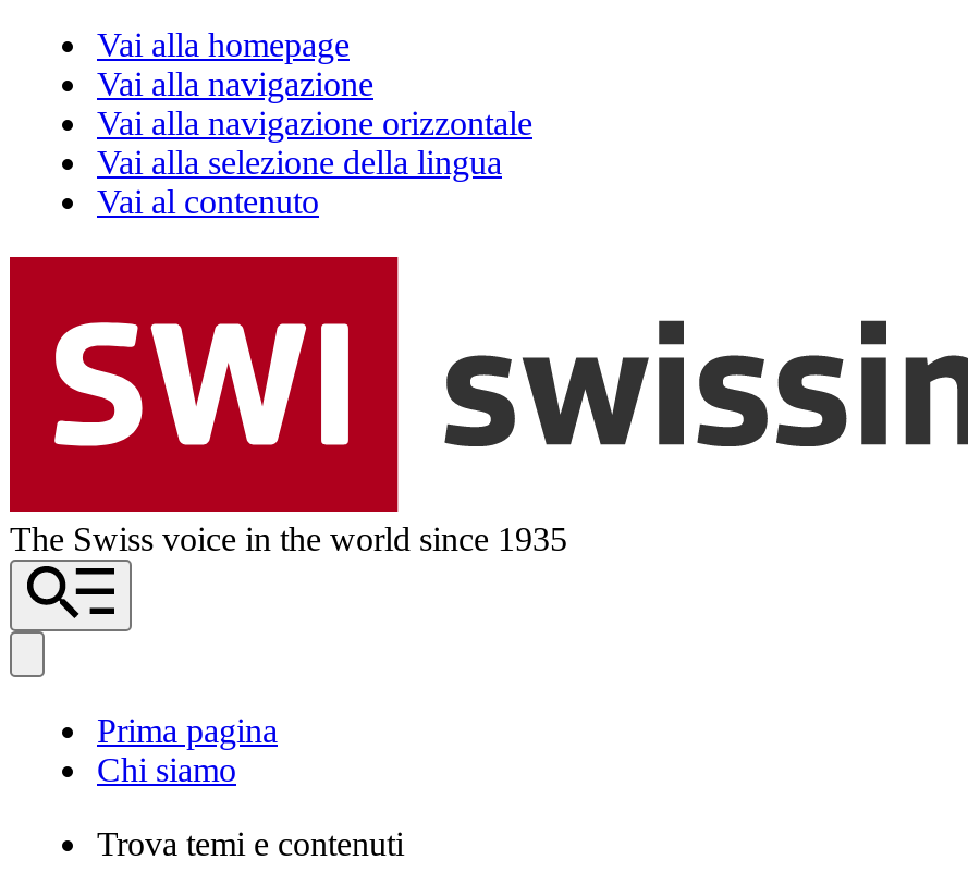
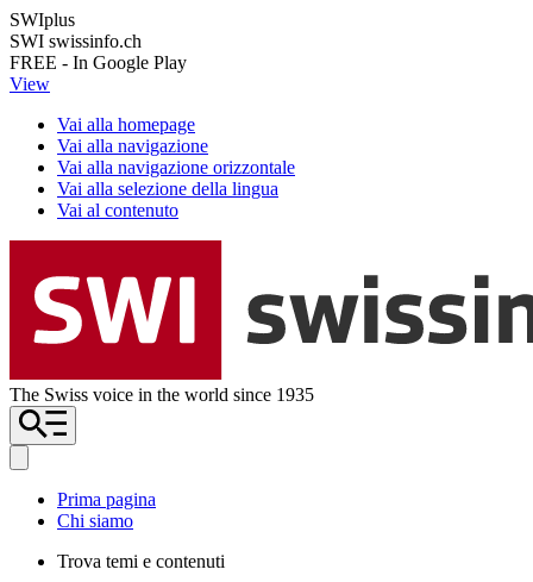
none -> [10,10,187,94] SWIplus | SWI swissinfo.ch | FREE - In Google Play | View

